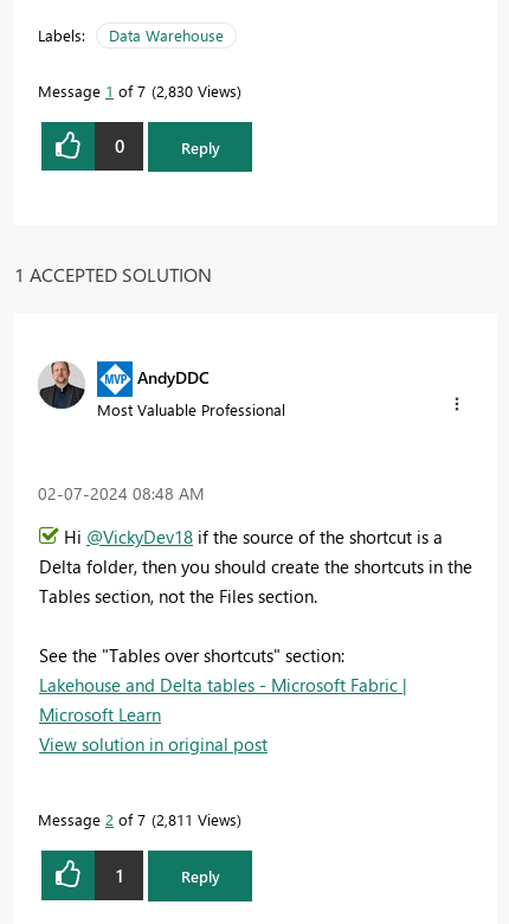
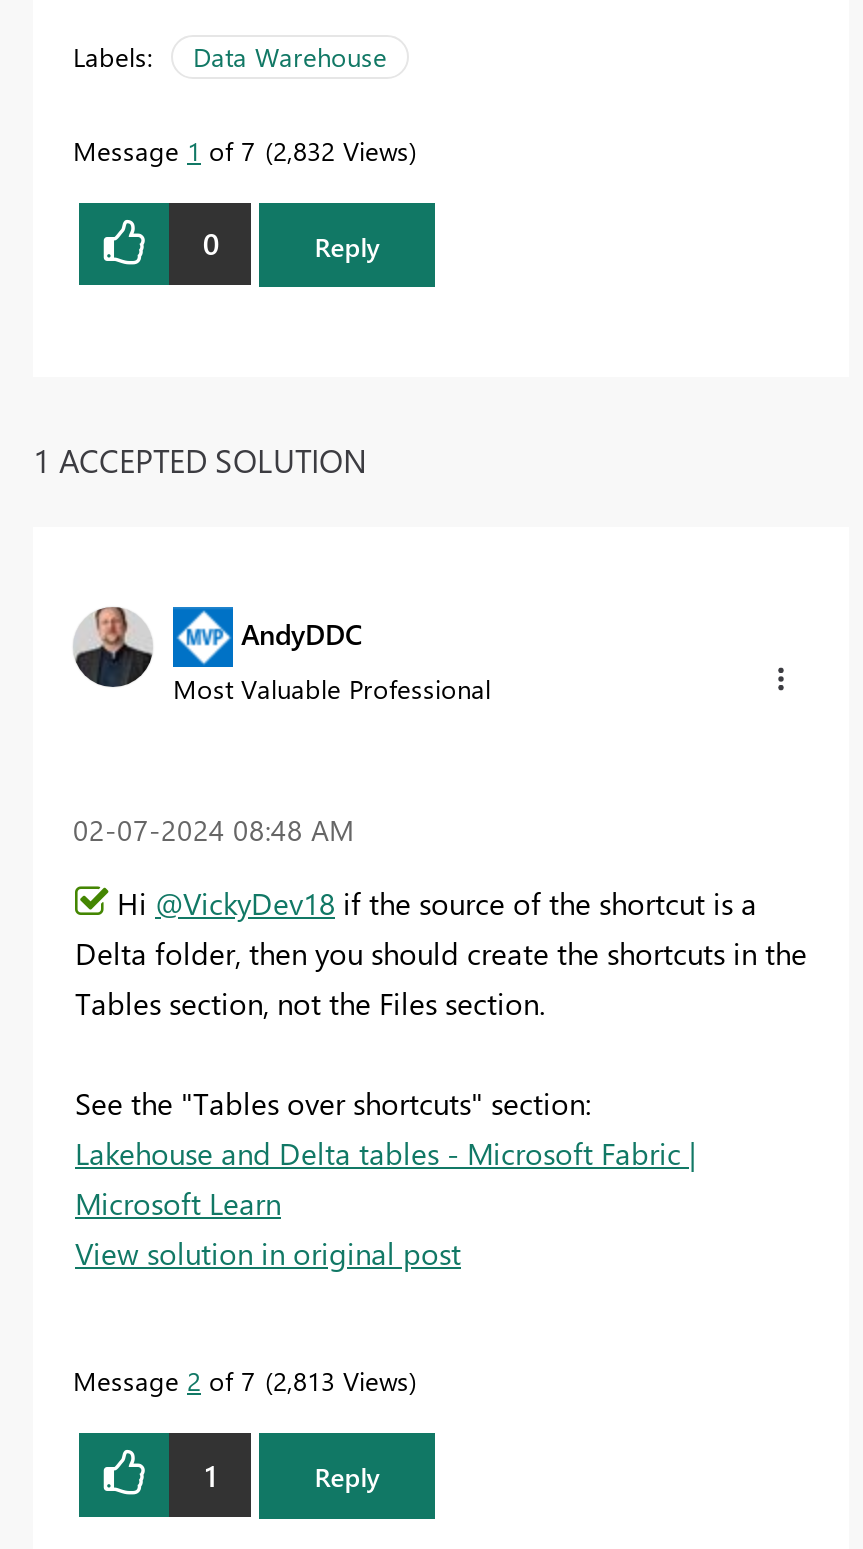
[38,81,237,101] Message 1 of 7 2,830 Views -> [73,133,409,167] Message 1 of 7 2,832 Views
[38,810,237,830] Message 2 of 7 2,811 Views -> [73,1364,409,1398] Message 2 of 7 2,813 Views

